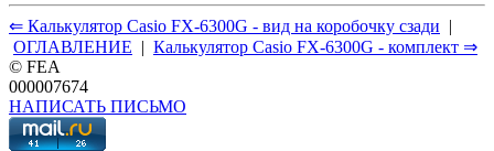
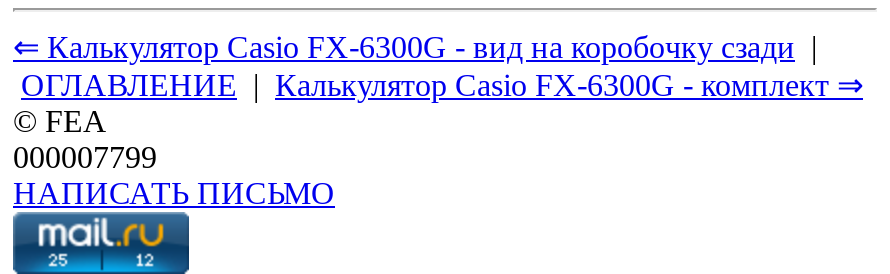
[9,77,88,96] 000007674 -> [13,140,157,174] 000007799

